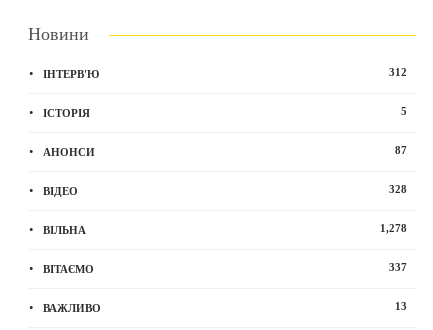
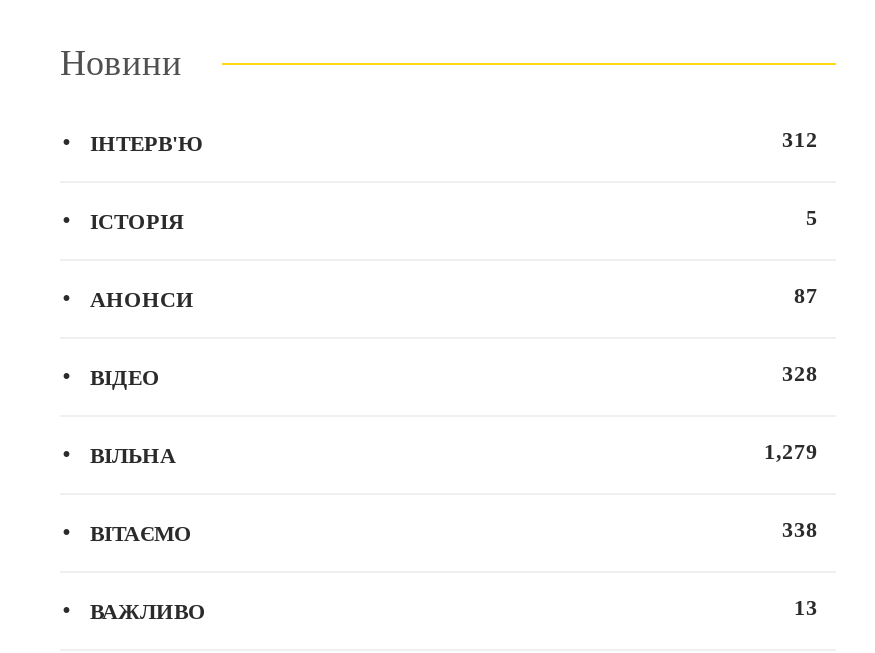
[380,222,407,234] 1,278 -> [764,439,818,463] 1,279
[389,261,407,273] 337 -> [782,517,818,541] 338

